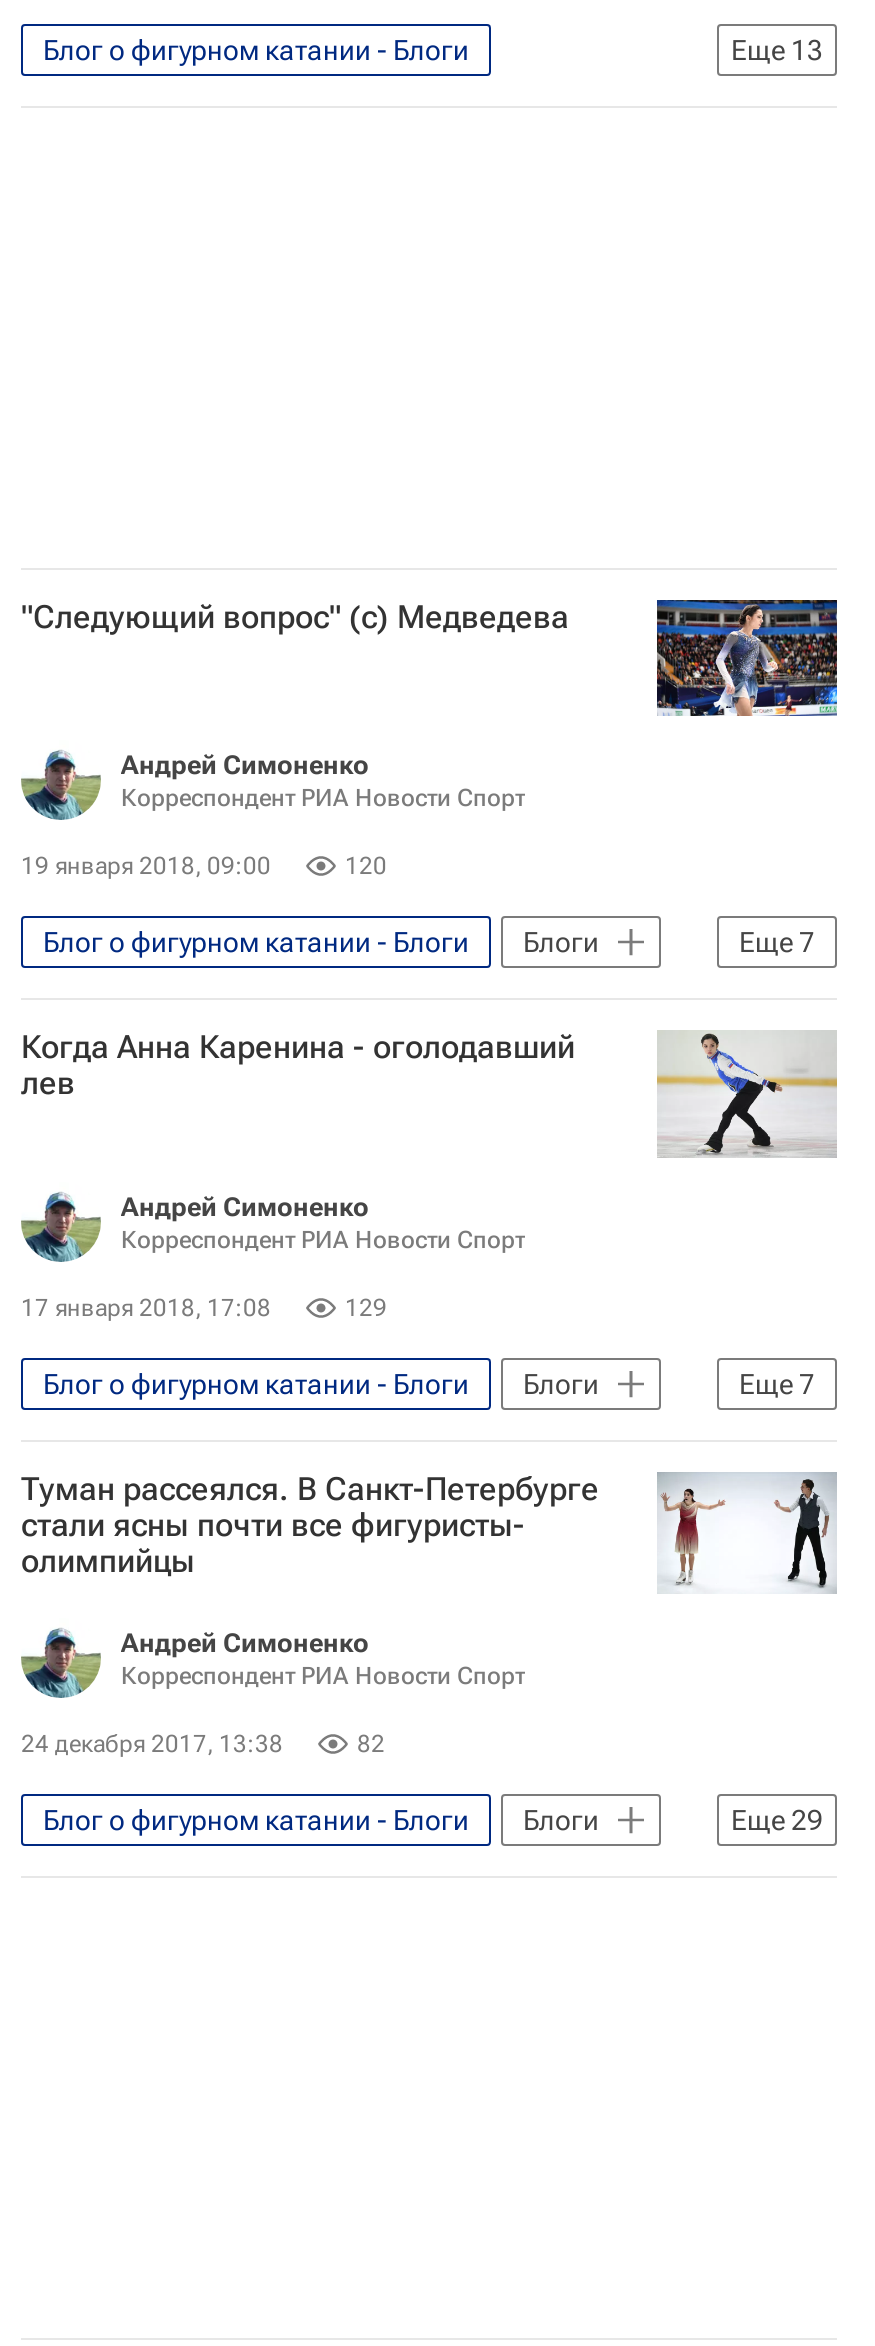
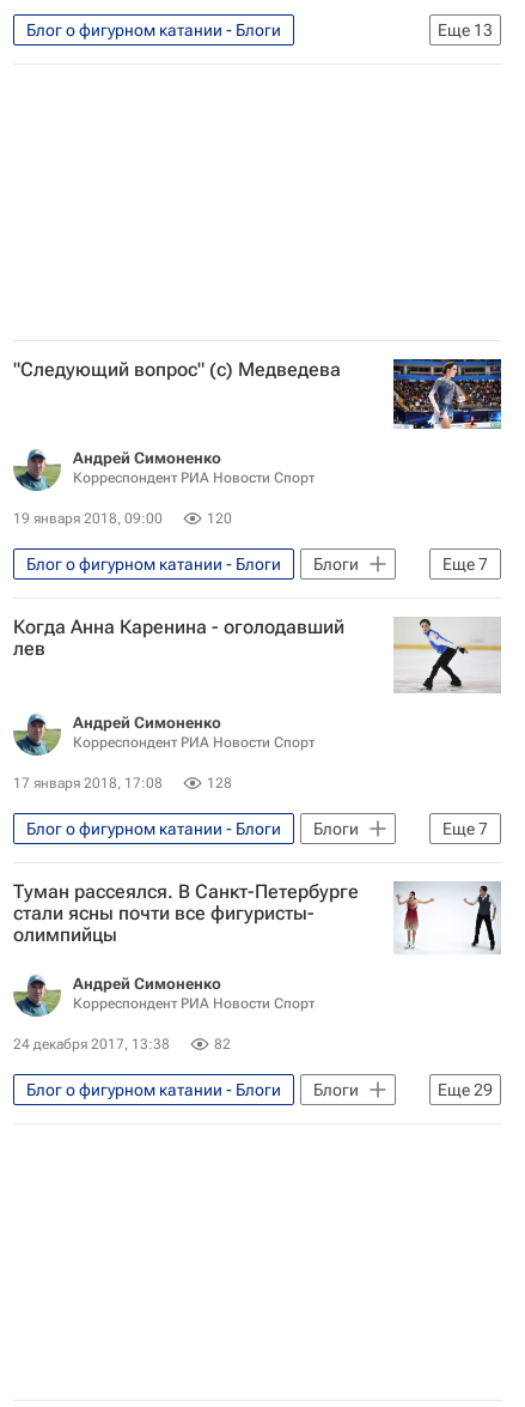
[345,1295,387,1323] 129 -> [207,775,232,792] 128

